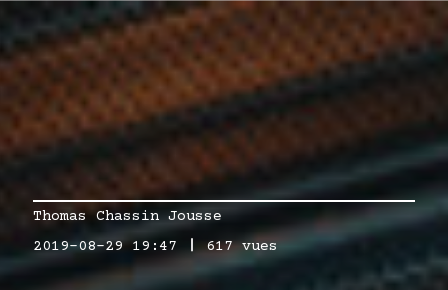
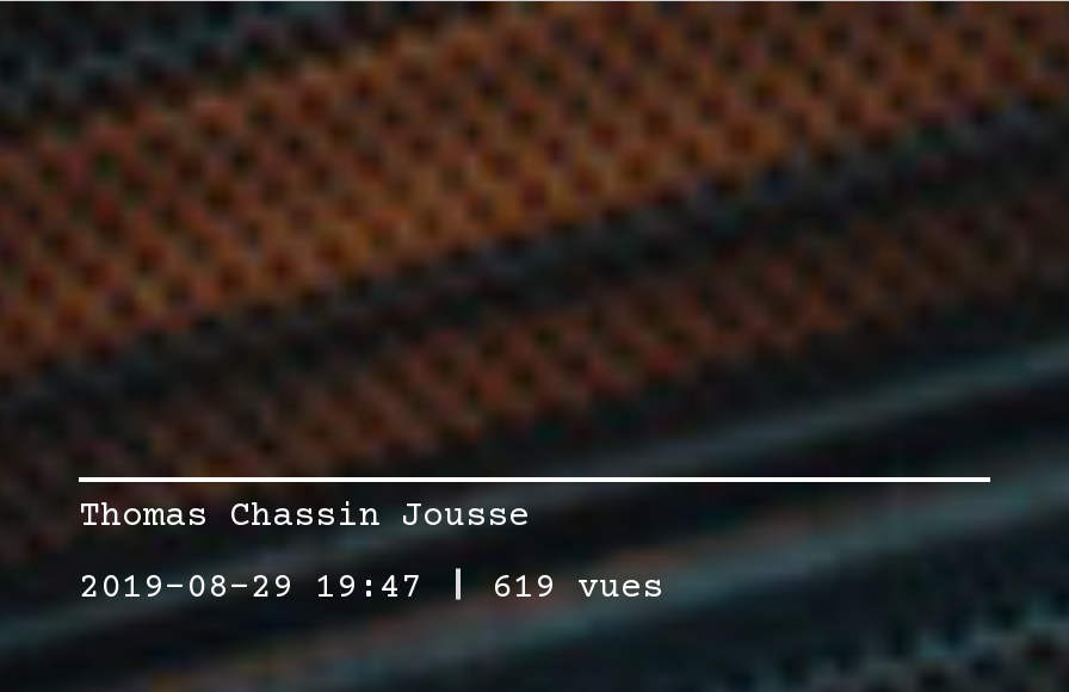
[33,238,278,255] 2019-08-29 19:47 617 vues -> [79,568,663,608] 2019-08-29 19:47 619 vues

